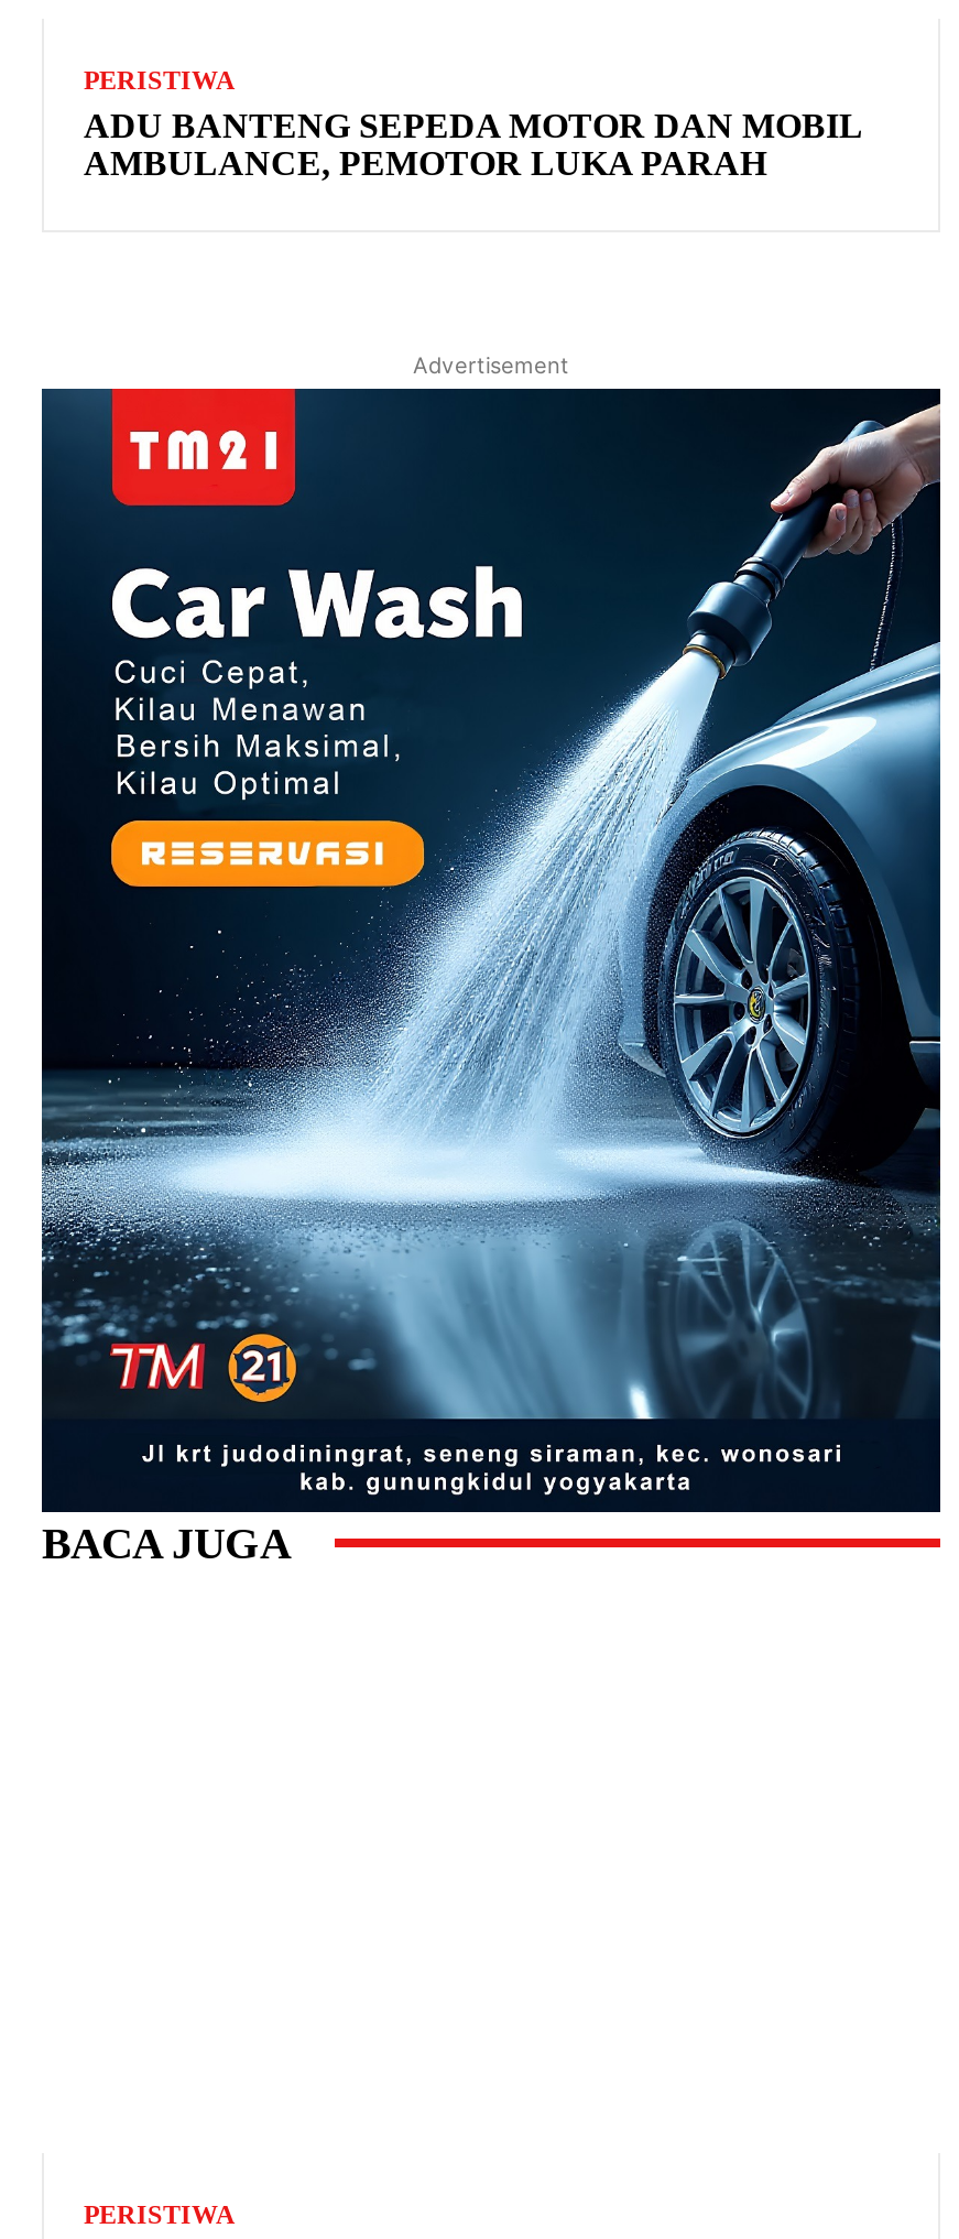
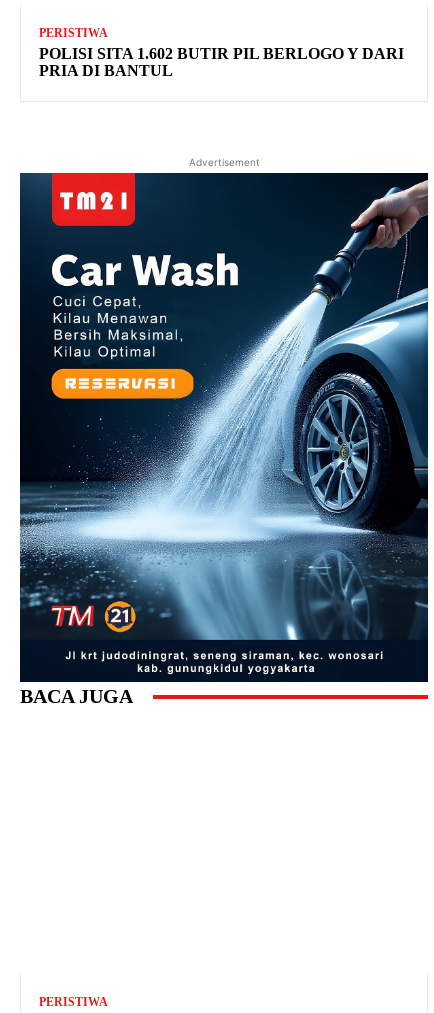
[84,107,863,182] ADU BANTENG SEPEDA MOTOR DAN MOBIL | AMBULANCE, PEMOTOR LUKA PARAH -> [39,45,404,79] POLISI SITA 1.602 BUTIR PIL BERLOGO Y DARI | PRIA DI BANTUL

